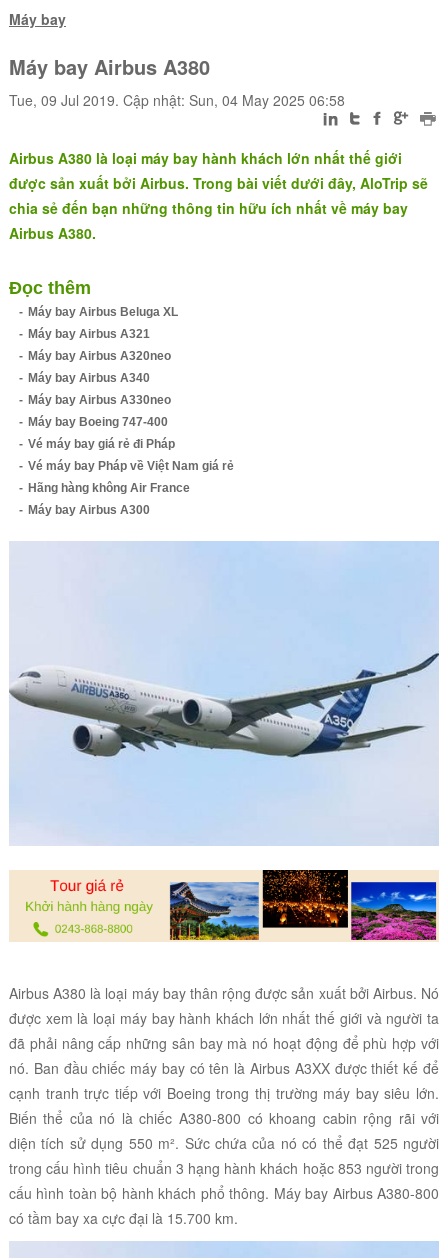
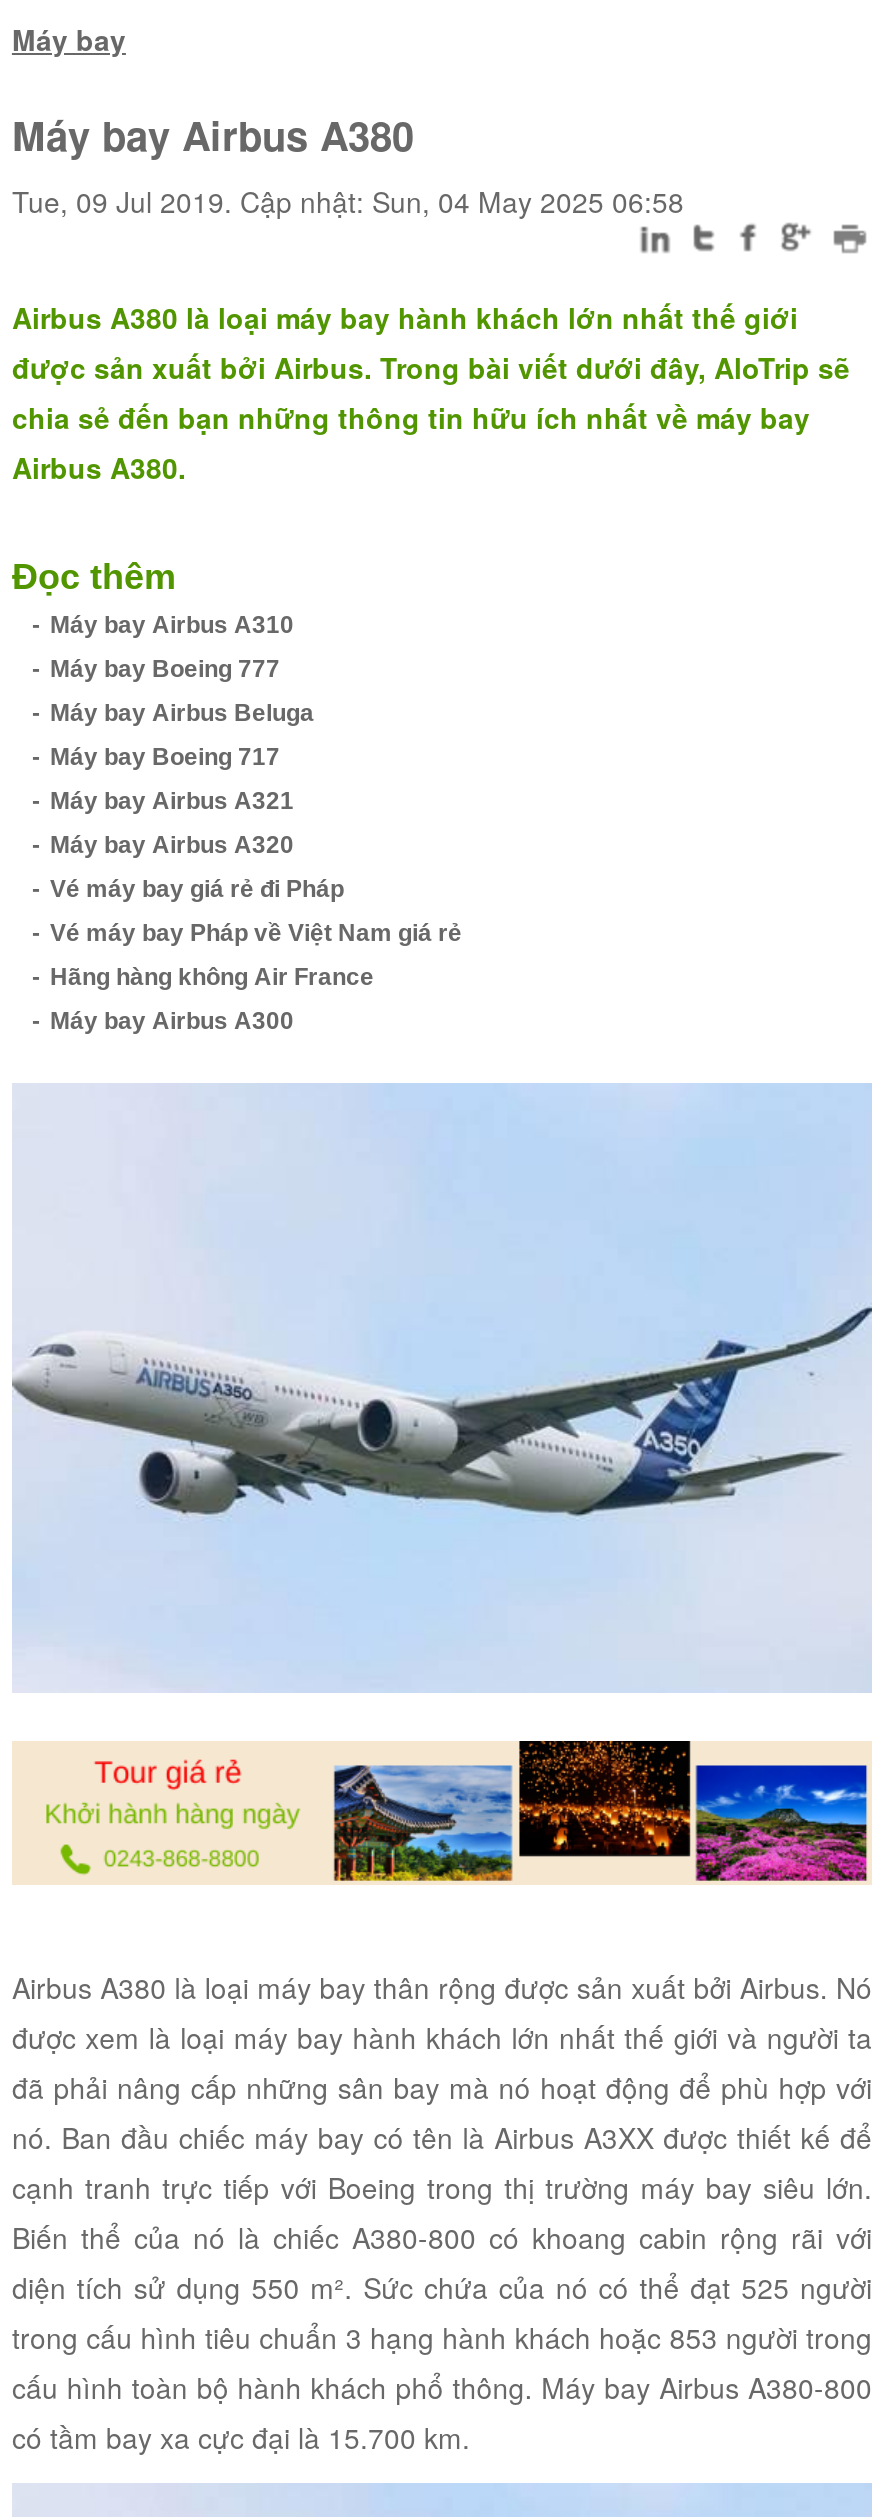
[28,305,178,319] Máy bay Airbus Beluga XL -> [50,611,314,771] Máy bay Airbus A310 | Máy bay Boeing 777 | Máy bay Airbus Beluga | Máy bay Boeing 717
moved [28,327,150,341] -> [50,787,294,815]: Máy bay Airbus A321
[28,349,171,429] Máy bay Airbus A320neo | Máy bay Airbus A340 | Máy bay Airbus A330neo | Máy bay Boeing 747-400 -> [50,831,294,859] Máy bay Airbus A320

